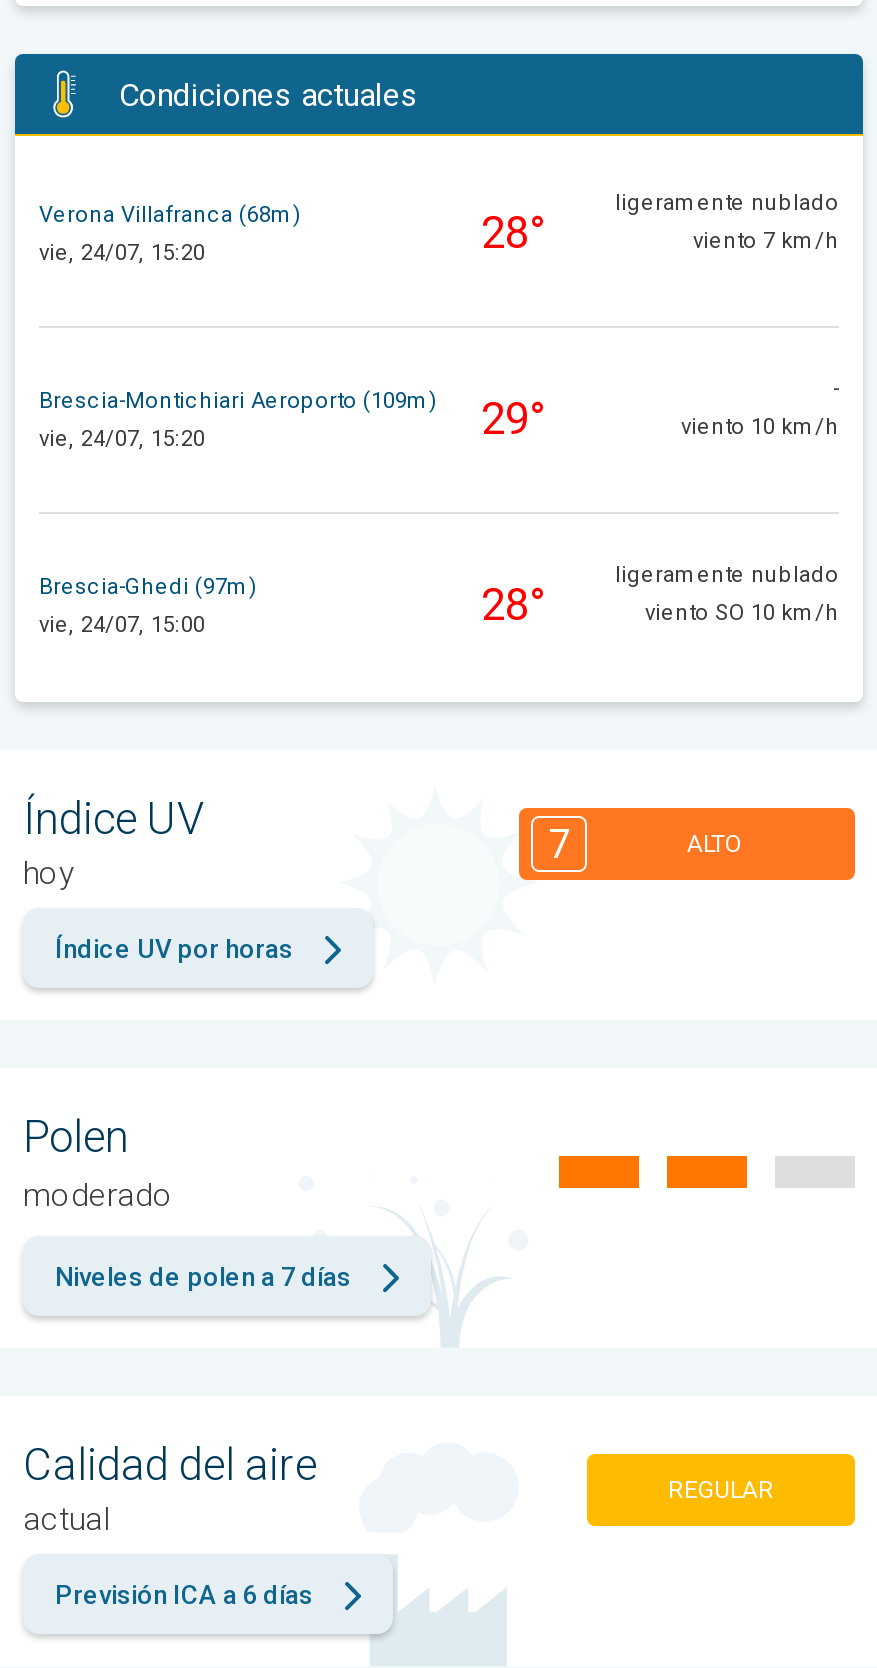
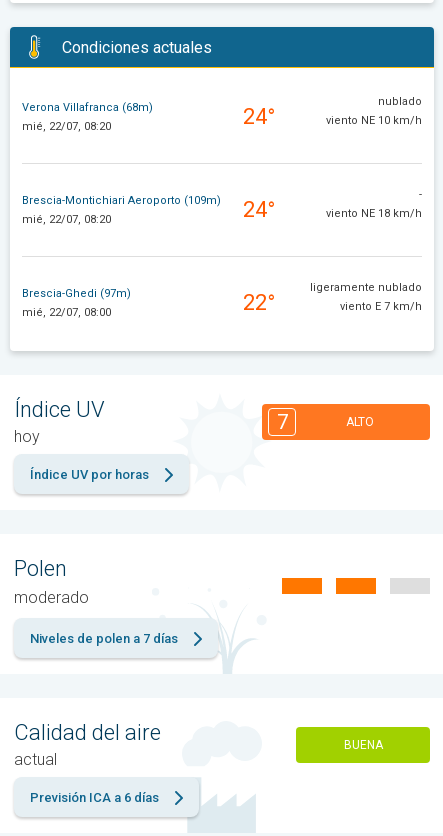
[615,190,839,216] ligeramente nublado -> [378,95,422,108] nublado
[39,208,545,265] vie, 24/07, 15:20 | 28° -> [22,104,275,133] mié, 22/07, 08:20 | 24°
[693,228,839,254] viento 7 km/h -> [326,114,422,127] viento NE 10 km/h
[39,394,545,451] vie, 24/07, 15:20 | 29° -> [22,197,275,226] mié, 22/07, 08:20 | 24°
[681,414,839,440] viento 10 km/h -> [326,207,422,220] viento NE 18 km/h
[39,580,545,637] vie, 24/07, 15:00 | 28° -> [22,290,275,319] mié, 22/07, 08:00 | 22°
[645,600,839,626] viento SO 10 km/h -> [340,300,422,313] viento E 7 km/h
[668,1475,774,1503] REGULAR -> [343,738,382,752] BUENA

